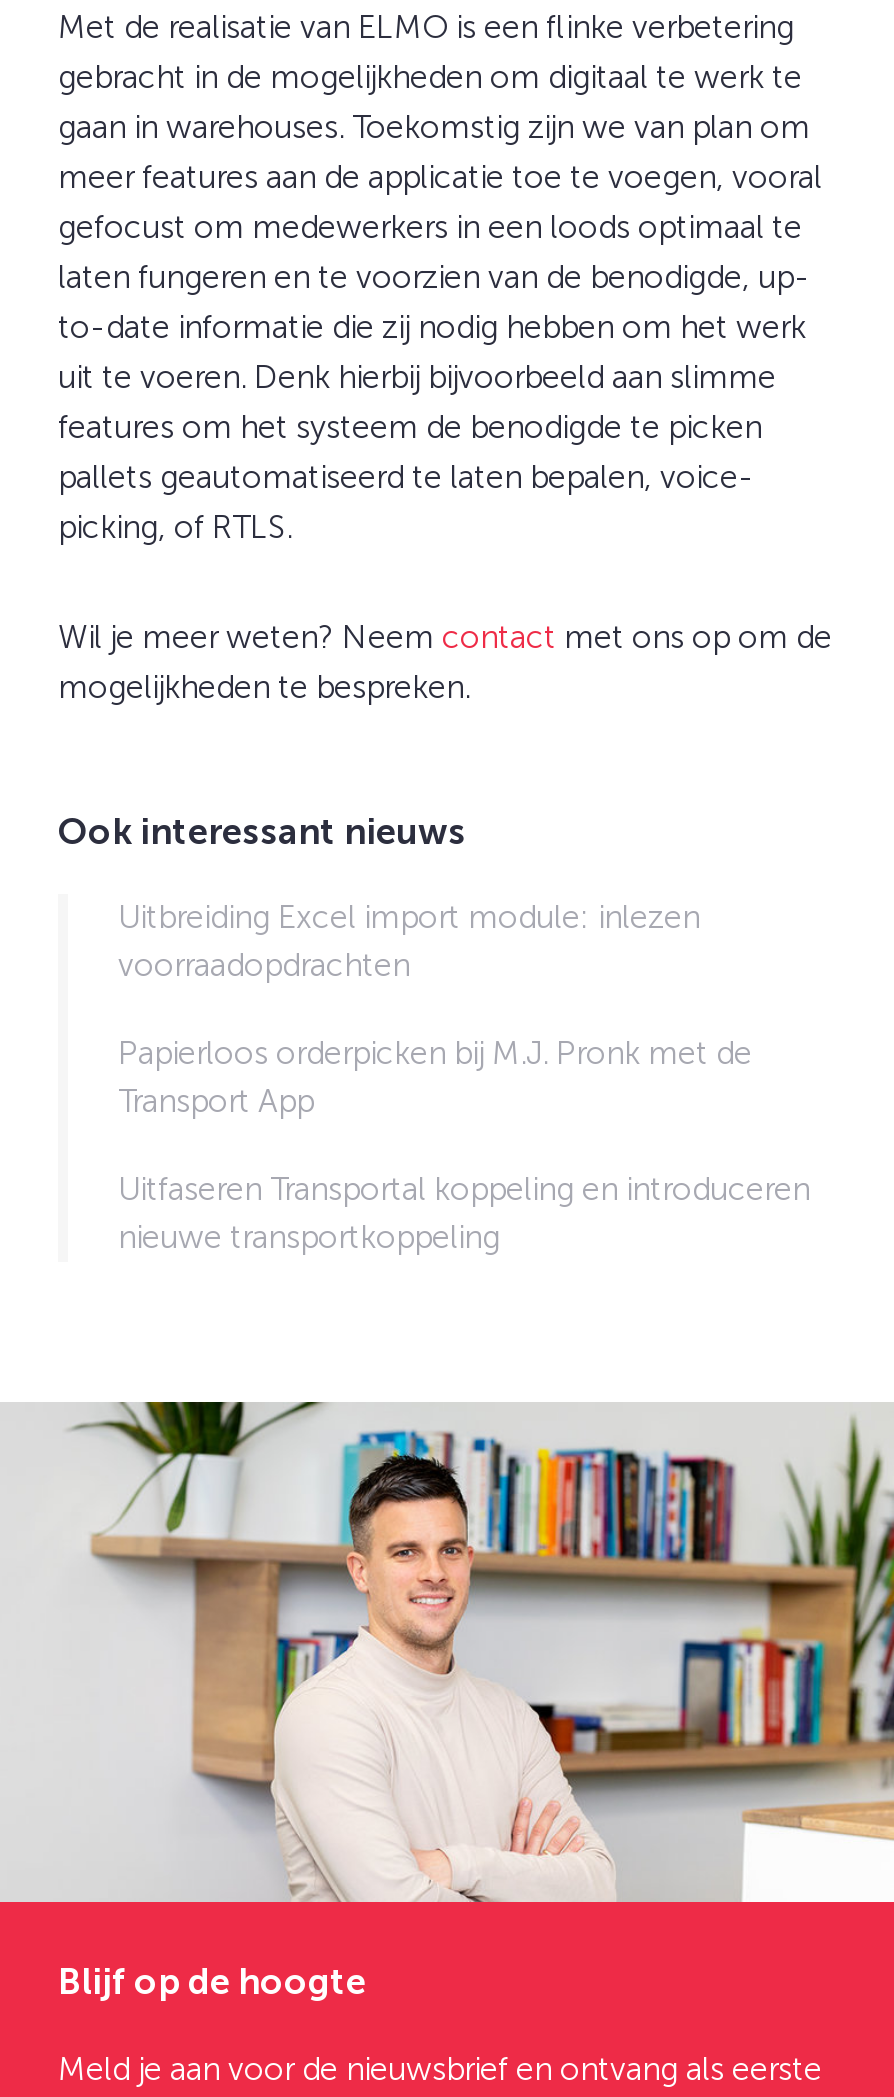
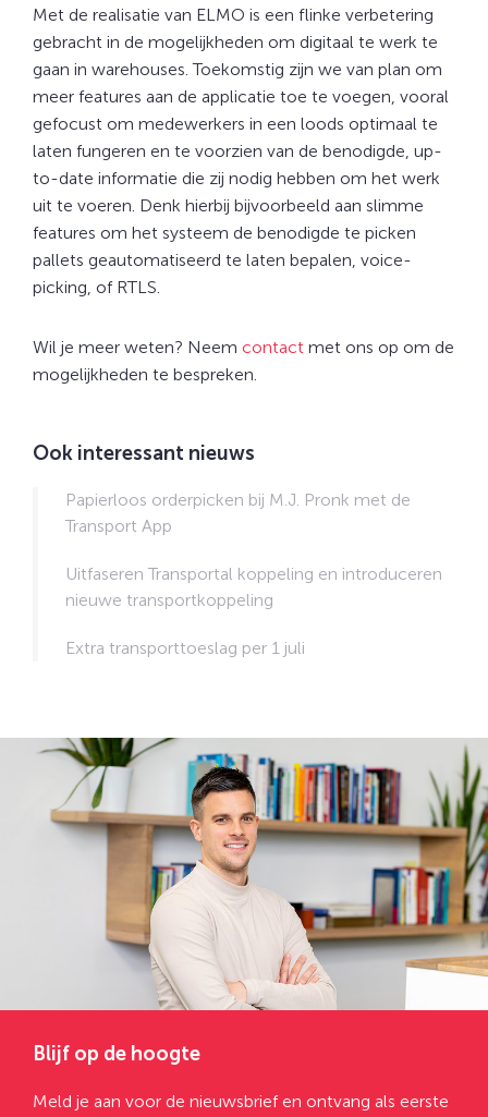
[118,898,700,984] Uitbreiding Excel import module: inlezen | voorraadopdrachten -> none
moved [118,1034,810,1256] -> [65,490,442,610]: Papierloos orderpicken bij M.J. Pronk met de | Transport App | Uitfaseren Transportal koppeling en introduceren | nieuwe transportkoppeling
none -> [65,638,305,658] Extra transporttoeslag per 1 juli

